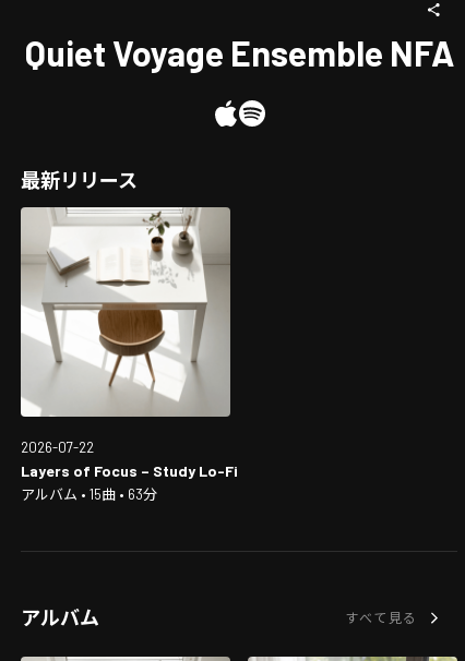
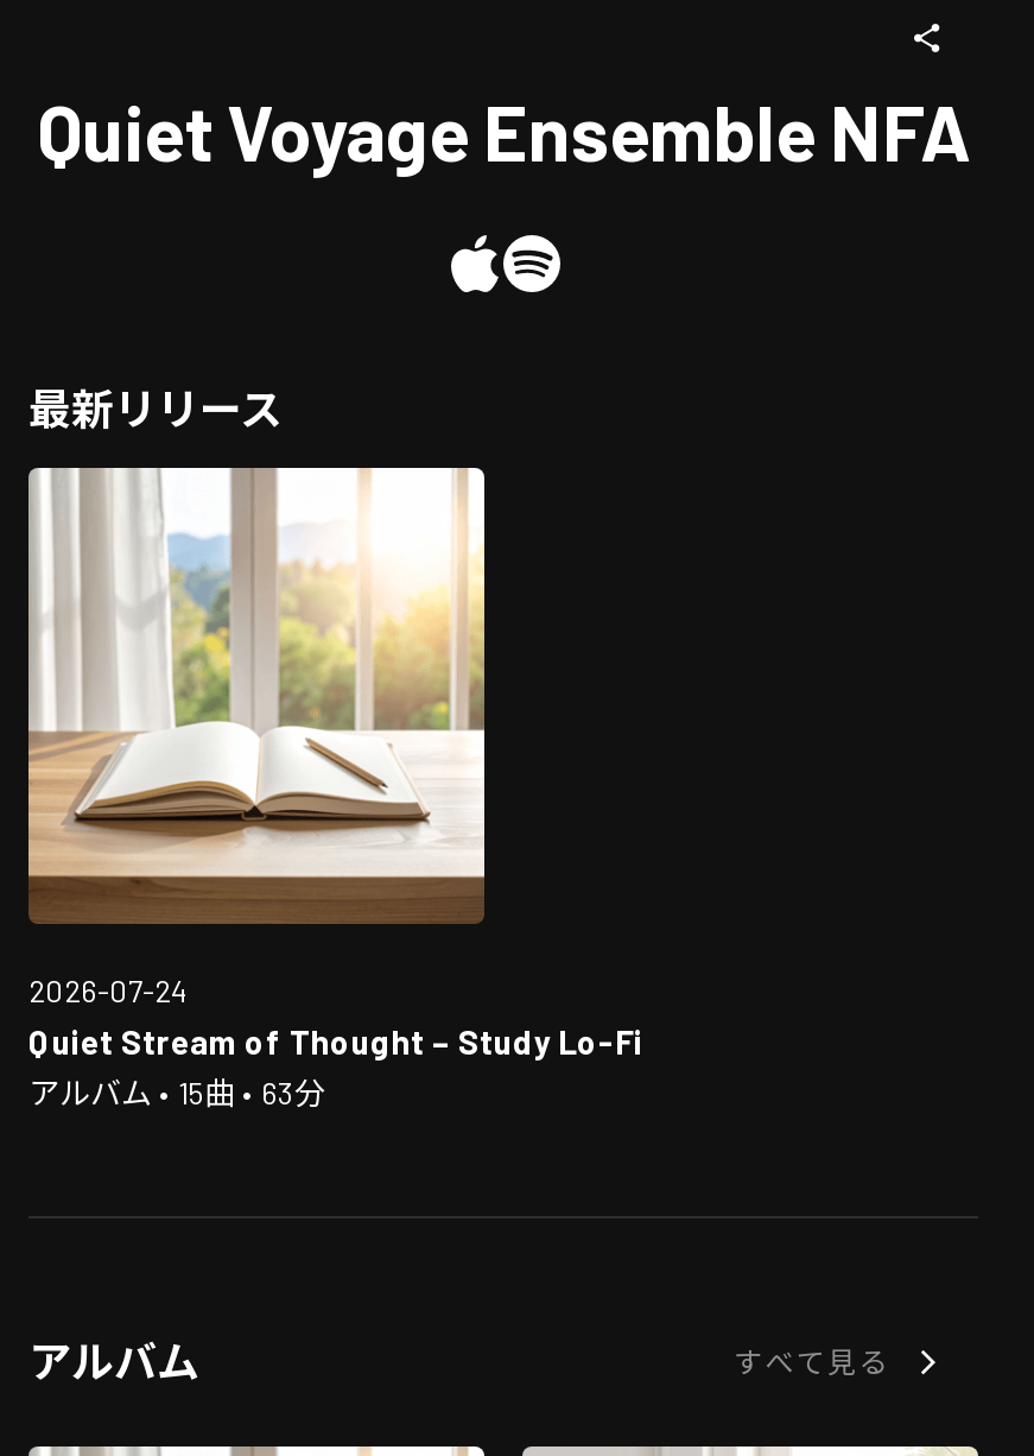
[20,206,238,480] [image] | 2026-07-22 | Layers of Focus – Study Lo-Fi -> [26,466,643,1062] [image] | 2026-07-24 | Quiet Stream of Thought – Study Lo-Fi

